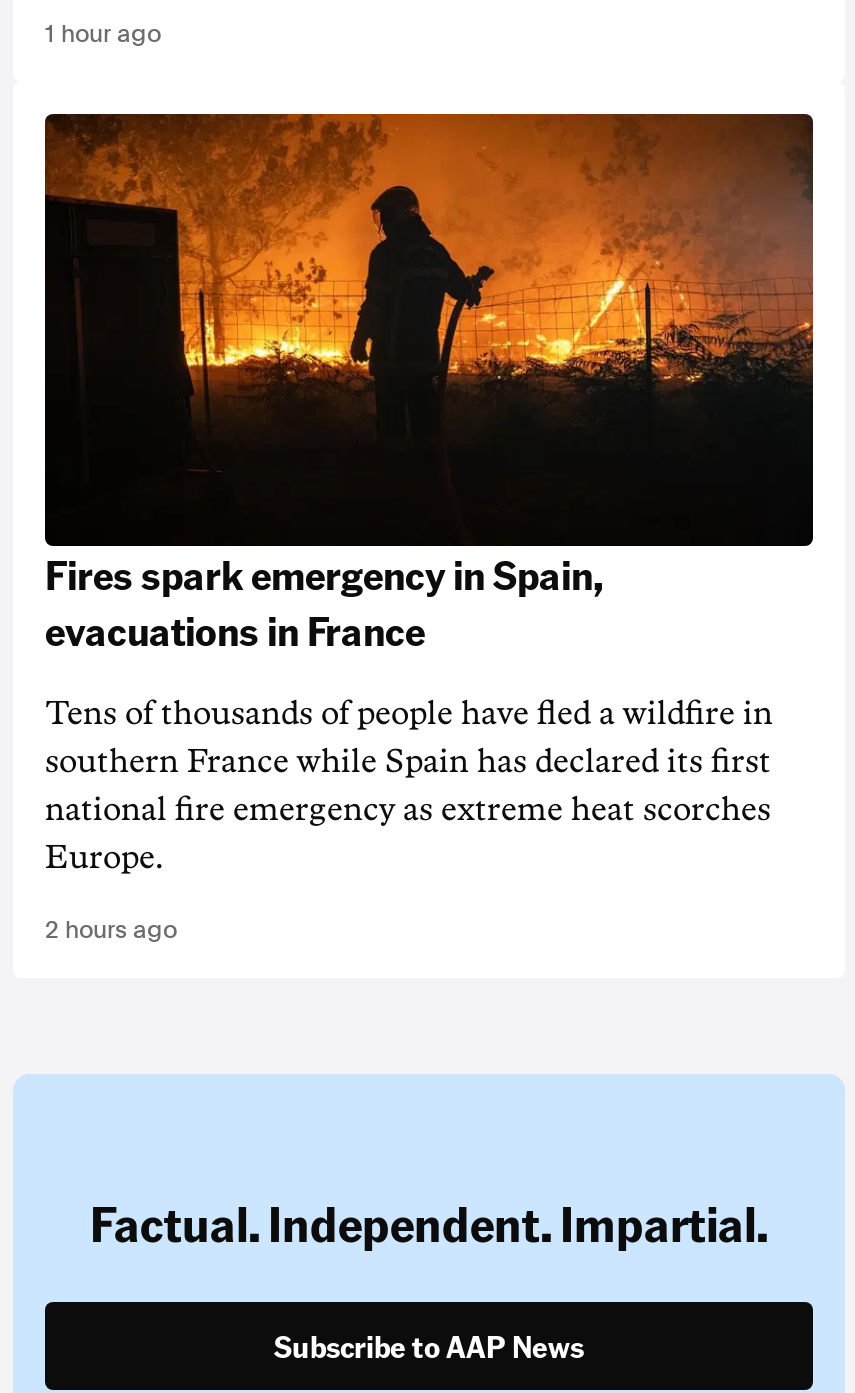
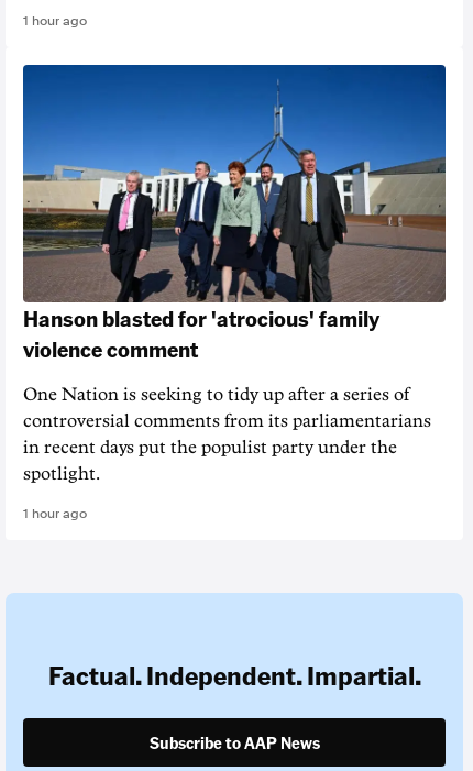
[43,112,815,656] [image] | Fires spark emergency in Spain, | evacuations in France -> [22,64,447,363] [image] | Hanson blasted for 'atrocious' family | violence comment
[45,698,773,730] Tens of thousands of people have fled a wildfire in -> [23,386,409,404] One Nation is seeking to tidy up after a series of
[45,746,771,778] southern France while Spain has declared its first -> [23,412,431,430] controversial comments from its parliamentarians
[45,794,771,826] national fire emergency as extreme heat scorches -> [23,439,397,456] in recent days put the populist party under the
[45,842,163,874] Europe. -> [23,465,100,483] spotlight.
[45,916,177,944] 2 hours ago -> [23,506,87,521] 1 hour ago

